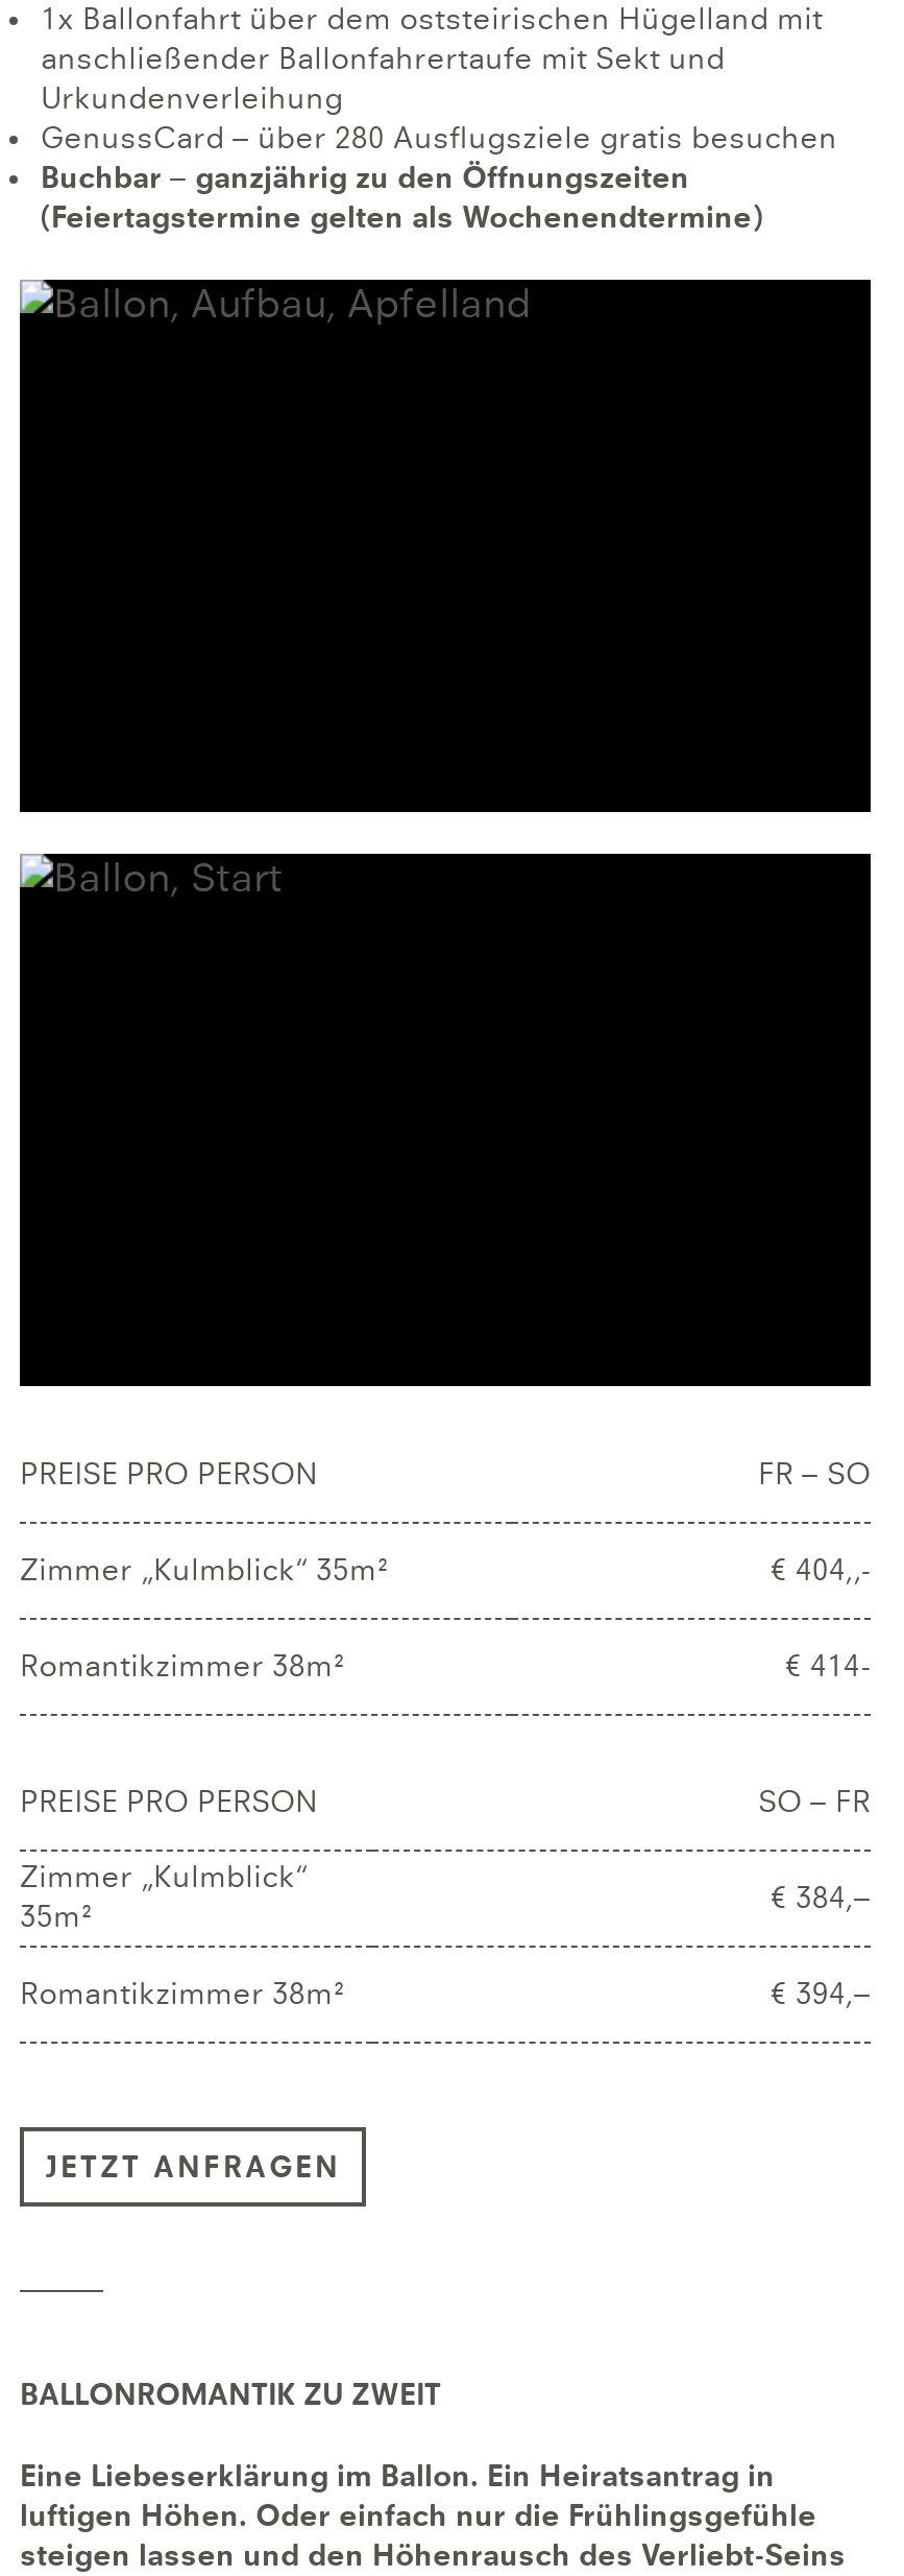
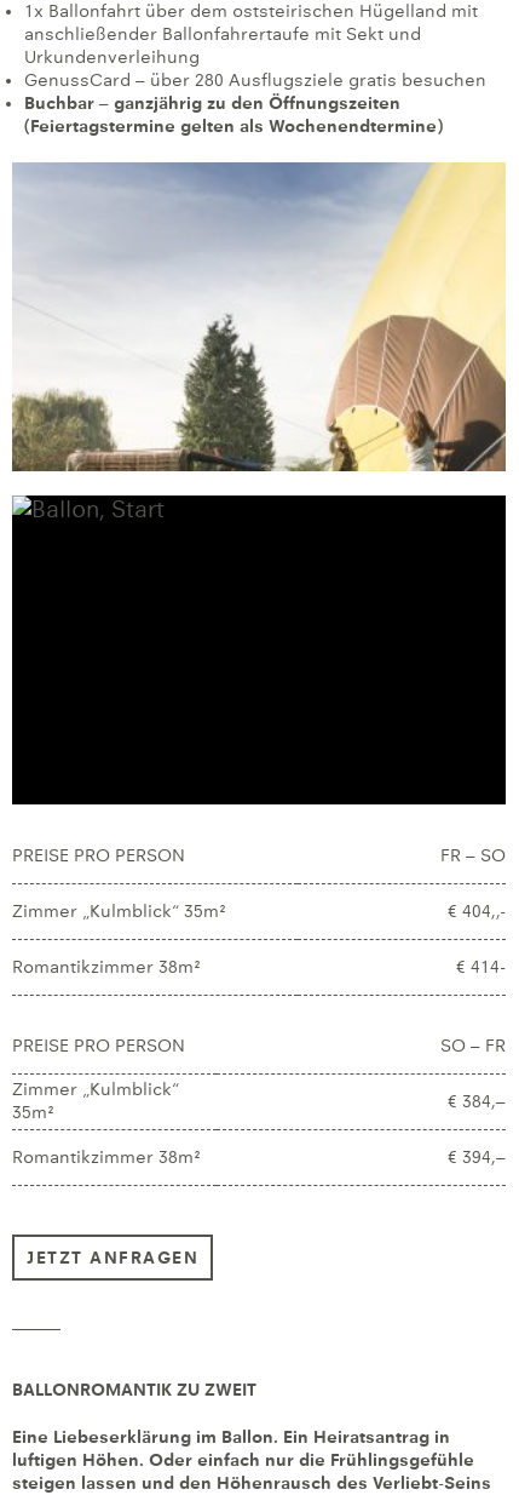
none -> [11,162,507,472] [image]

